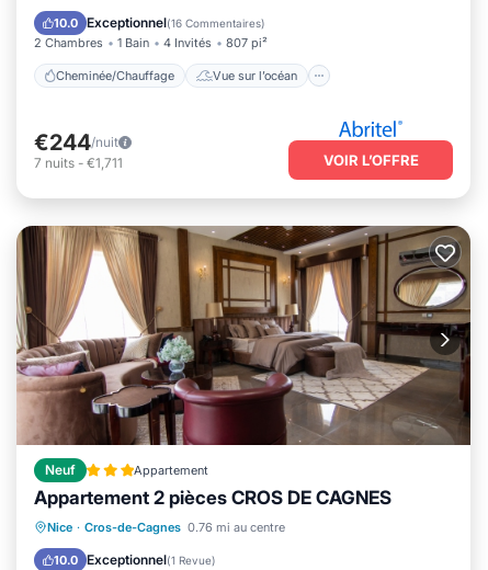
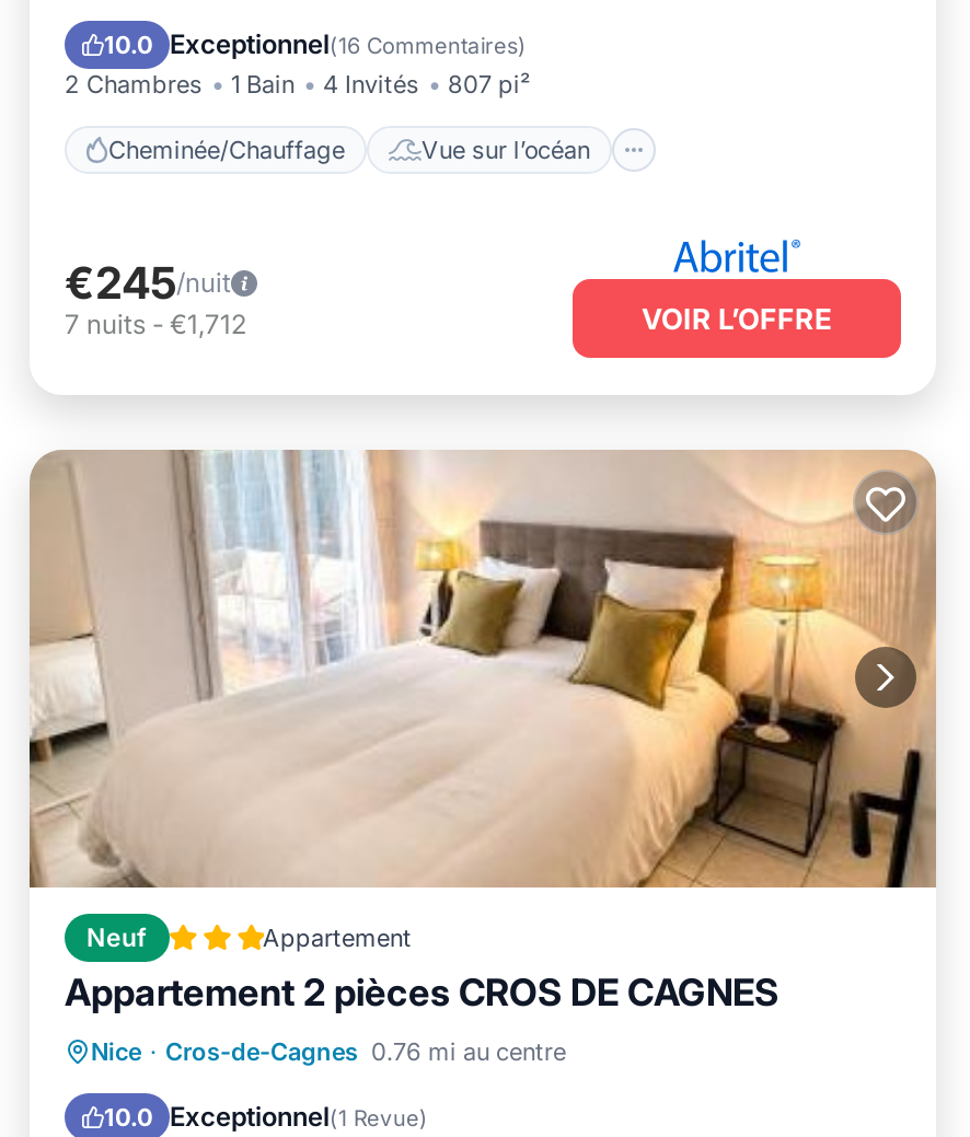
[34,129,118,155] €244/nuit -> [65,256,231,309] €245/nuit
[34,154,123,170] 7 nuits - €1,711 -> [65,306,246,339] 7 nuits - €1,712
[16,225,472,446] [image] -> [27,450,936,890] [image]

